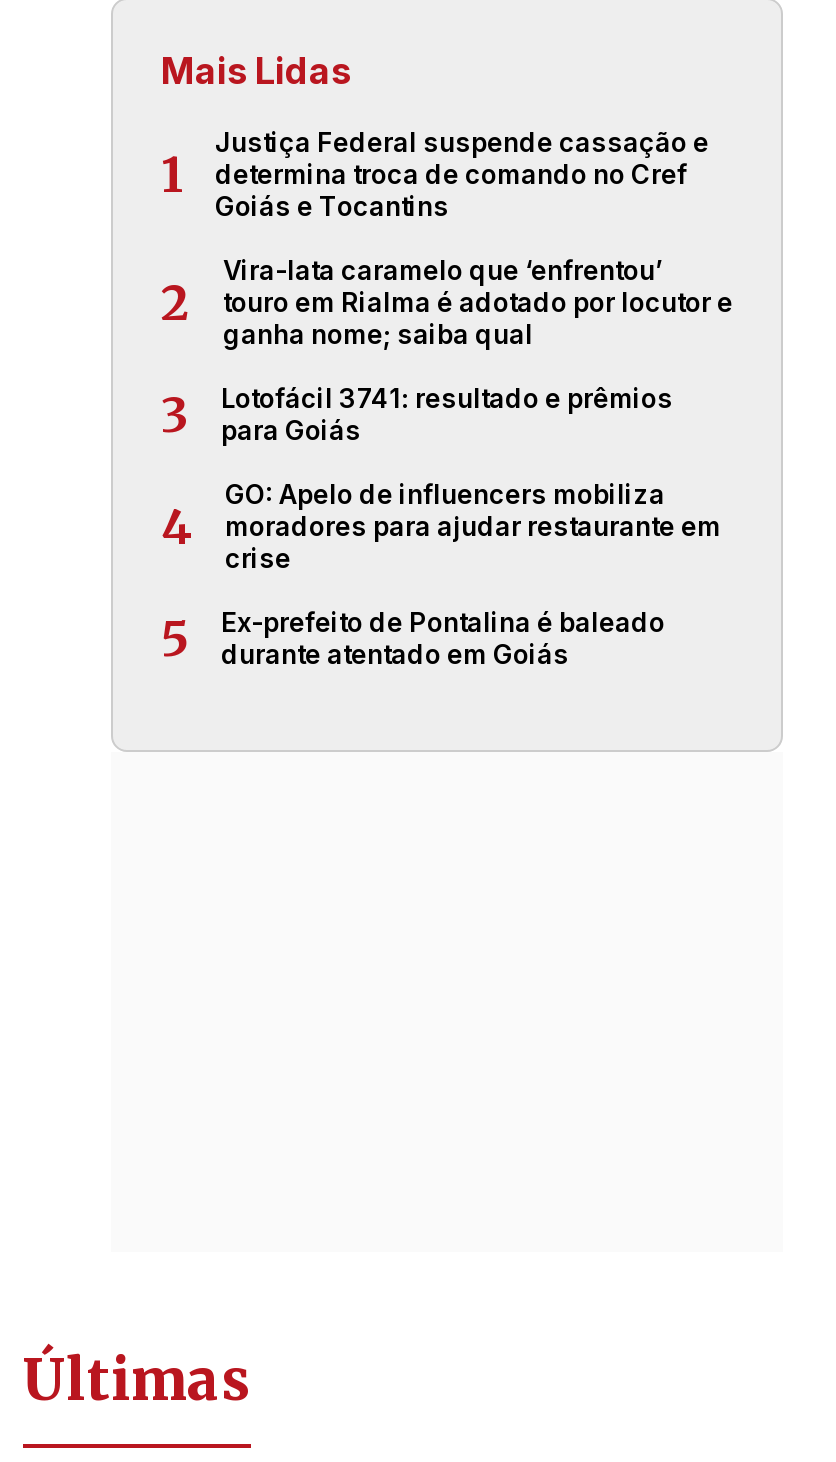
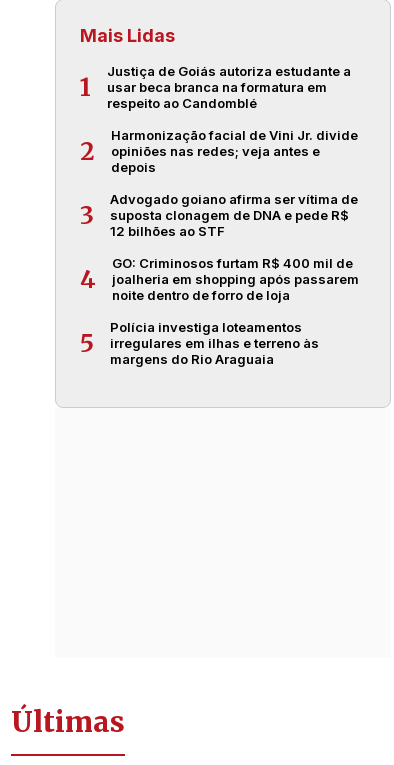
[215,126,709,222] Justiça Federal suspende cassação e | determina troca de comando no Cref | Goiás e Tocantins -> [107,63,351,111] Justiça de Goiás autoriza estudante a | usar beca branca na formatura em | respeito ao Candomblé
[223,254,733,350] Vira-lata caramelo que ‘enfrentou’ | touro em Rialma é adotado por locutor e | ganha nome; saiba qual -> [111,127,358,175] Harmonização facial de Vini Jr. divide | opiniões nas redes; veja antes e | depois
[221,382,673,446] Lotofácil 3741: resultado e prêmios | para Goiás -> [110,191,358,239] Advogado goiano afirma ser vítima de | suposta clonagem de DNA e pede R$ | 12 bilhões ao STF
[225,478,721,574] GO: Apelo de influencers mobiliza | moradores para ajudar restaurante em | crise -> [112,255,359,303] GO: Criminosos furtam R$ 400 mil de | joalheria em shopping após passarem | noite dentro de forro de loja
[221,606,665,670] Ex-prefeito de Pontalina é baleado | durante atentado em Goiás -> [110,319,319,367] Polícia investiga loteamentos | irregulares em ilhas e terreno às | margens do Rio Araguaia

